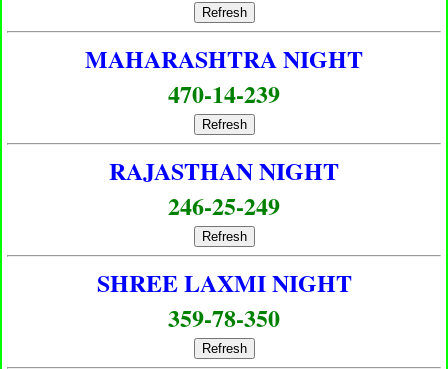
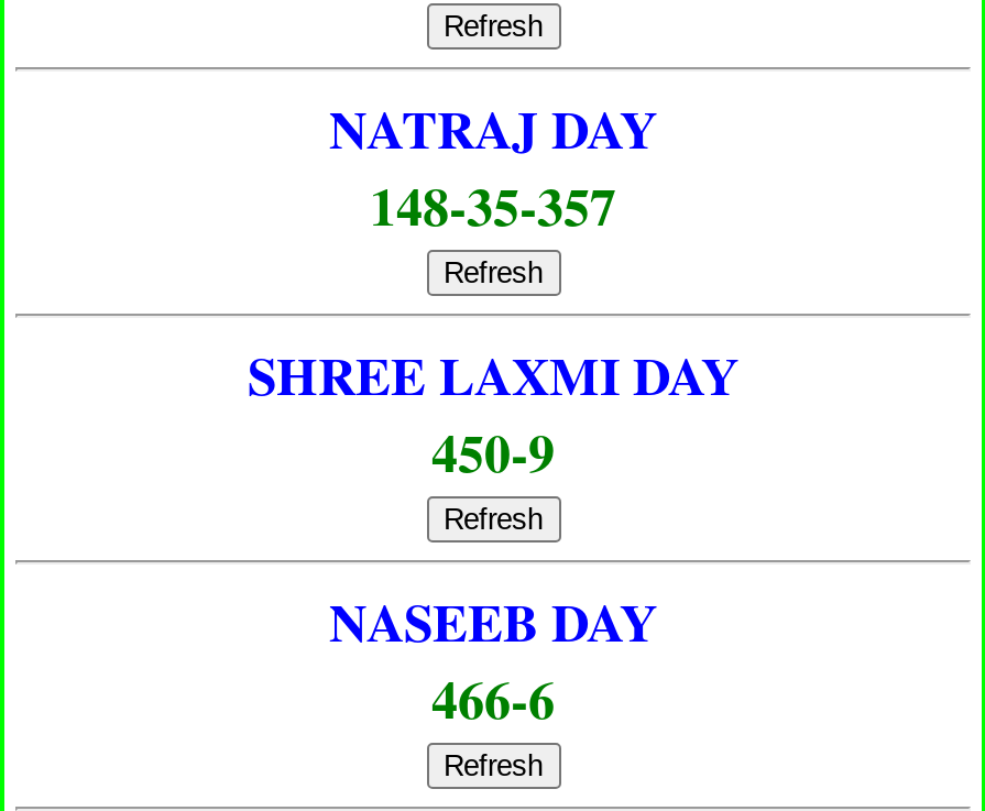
[85,41,363,111] MAHARASHTRA NIGHT | 470-14-239 -> [329,89,657,243] NATRAJ DAY | 148-35-357
[109,153,339,223] RAJASTHAN NIGHT | 246-25-249 -> [248,335,738,489] SHREE LAXMI DAY | 450-9
[96,265,351,335] SHREE LAXMI NIGHT | 359-78-350 -> [329,582,657,736] NASEEB DAY | 466-6

